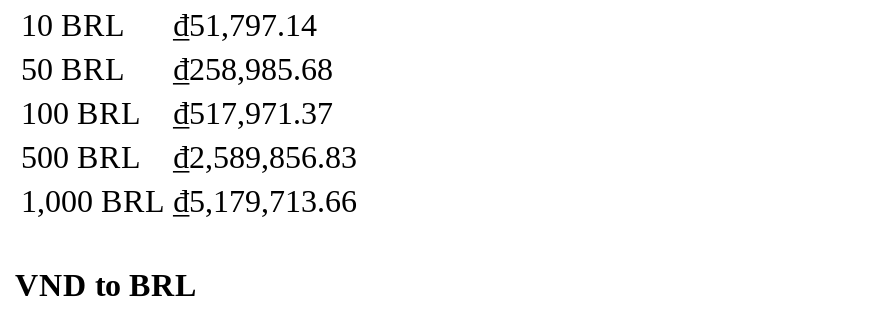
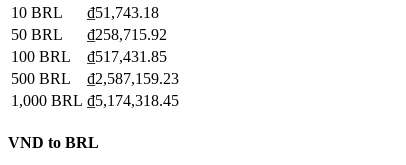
[21,7,317,41] 10 BRL ₫51,797.14 -> [11,4,159,21] 10 BRL ₫51,743.18
[21,51,333,85] 50 BRL ₫258,985.68 -> [11,26,167,43] 50 BRL ₫258,715.92
[21,95,333,129] 100 BRL ₫517,971.37 -> [11,48,167,65] 100 BRL ₫517,431.85
[21,139,357,173] 500 BRL ₫2,589,856.83 -> [11,70,179,87] 500 BRL ₫2,587,159.23
[21,183,357,217] 1,000 BRL ₫5,179,713.66 -> [11,92,179,109] 1,000 BRL ₫5,174,318.45

